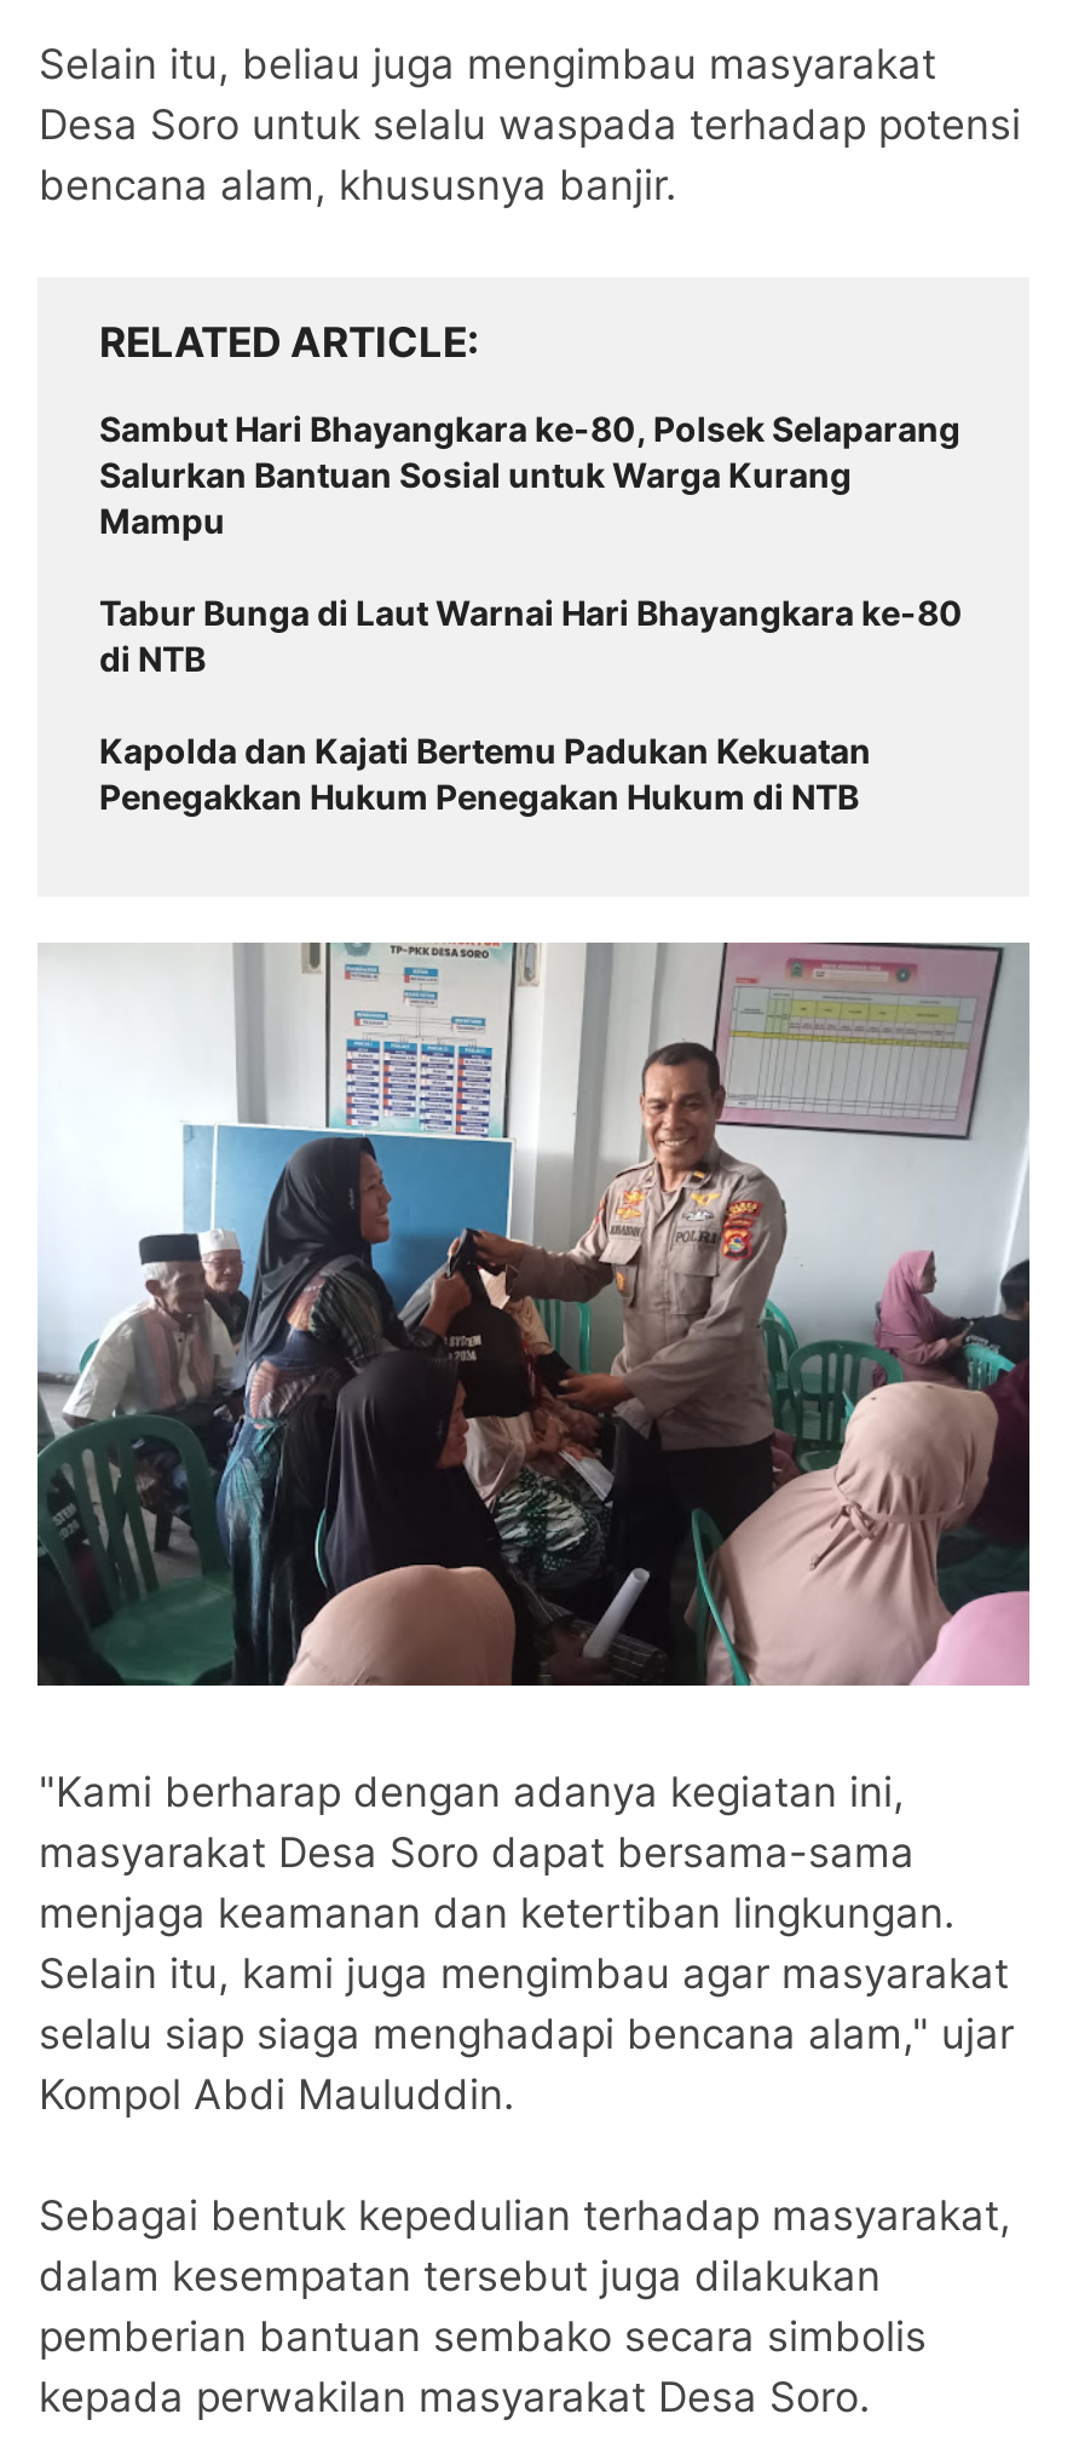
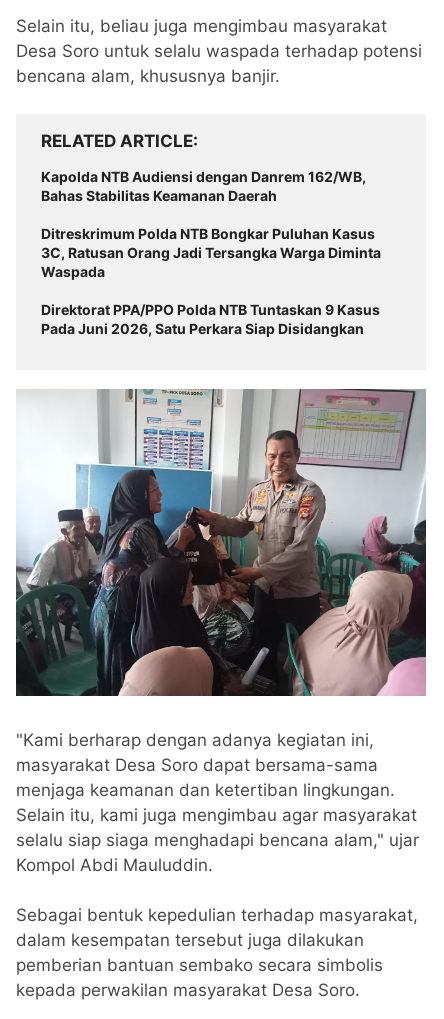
[99,407,960,540] Sambut Hari Bhayangkara ke-80, Polsek Selaparang | Salurkan Bantuan Sosial untuk Warga Kurang | Mampu -> [41,168,366,204] Kapolda NTB Audiensi dengan Danrem 162/WB, | Bahas Stabilitas Keamanan Daerah
[99,591,963,678] Tabur Bunga di Laut Warnai Hari Bhayangkara ke-80 | di NTB -> [41,225,381,280] Ditreskrimum Polda NTB Bongkar Puluhan Kasus | 3C, Ratusan Orang Jadi Tersangka Warga Diminta | Waspada
[99,729,871,816] Kapolda dan Kajati Bertemu Padukan Kekuatan | Penegakkan Hukum Penegakan Hukum di NTB -> [41,301,380,337] Direktorat PPA/PPO Polda NTB Tuntaskan 9 Kasus | Pada Juni 2026, Satu Perkara Siap Disidangkan

